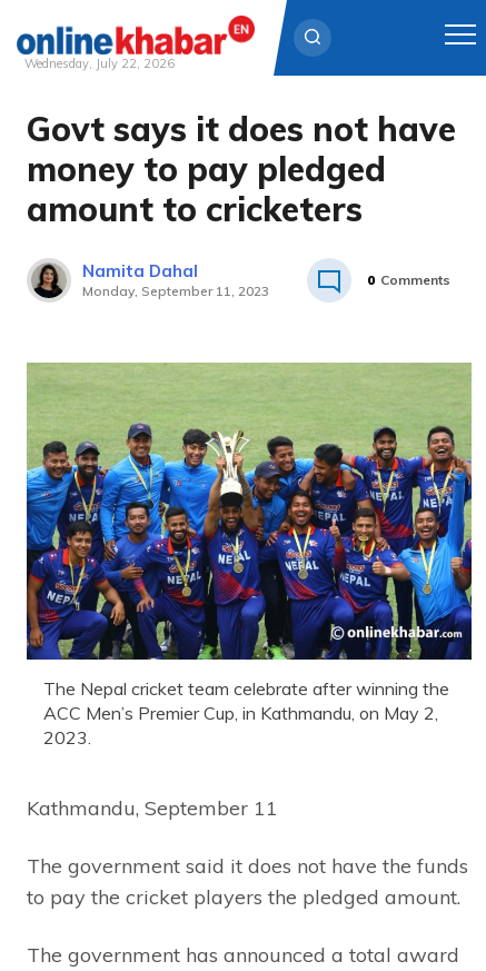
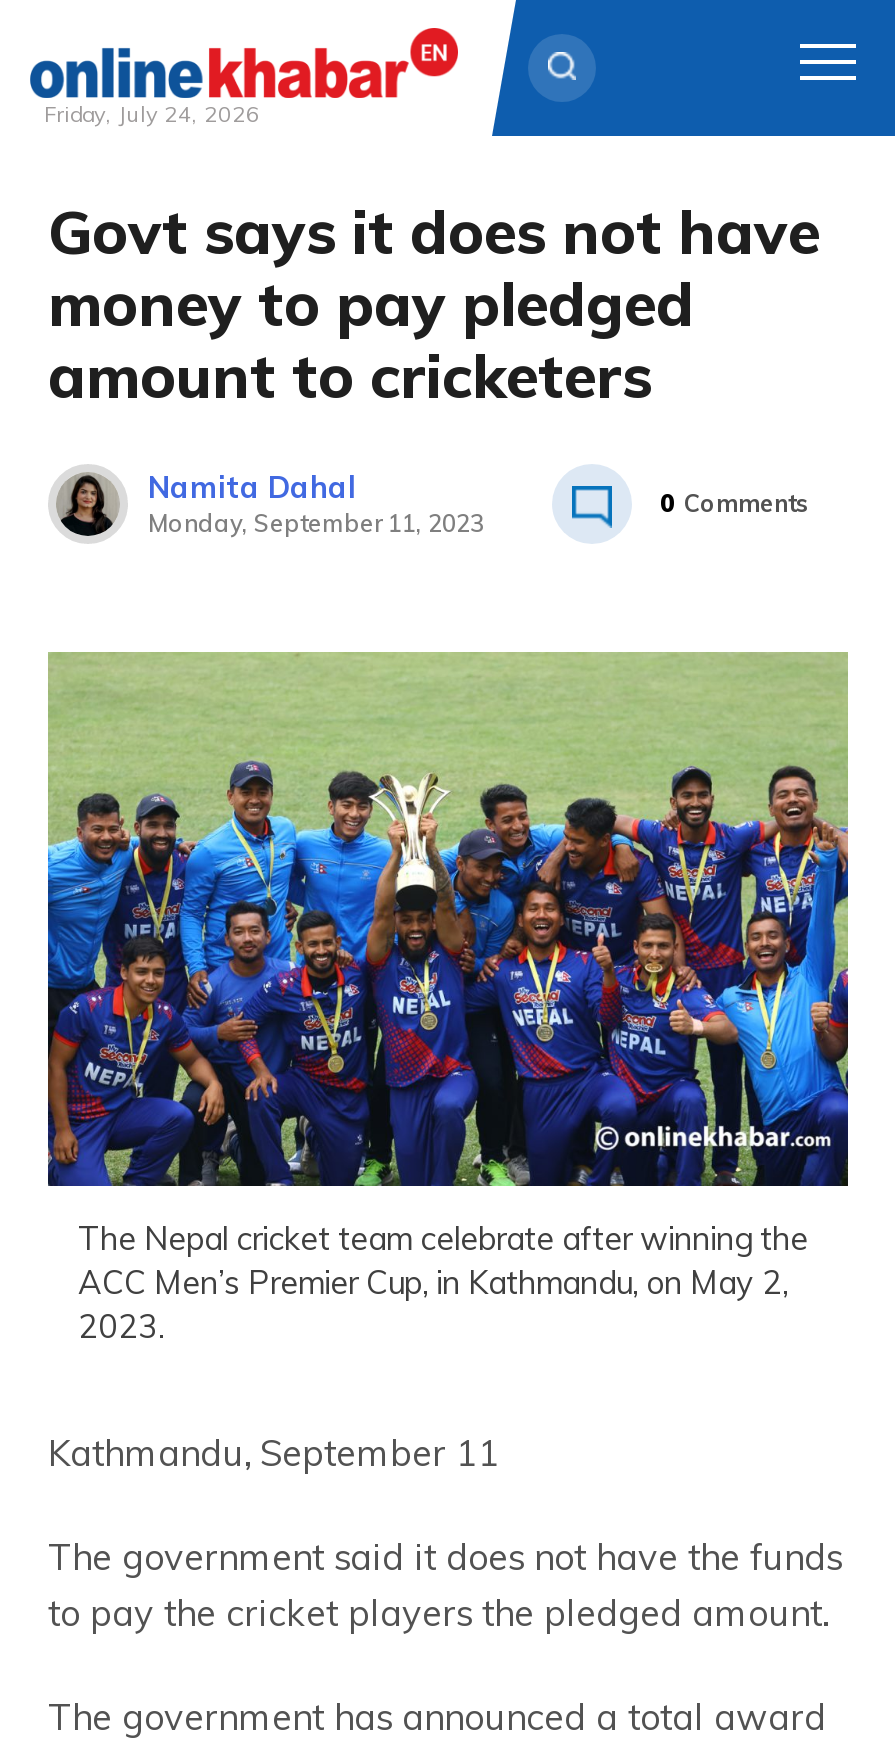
[24,56,175,71] Wednesday, July 22, 2026 -> [44,100,260,128] Friday, July 24, 2026

